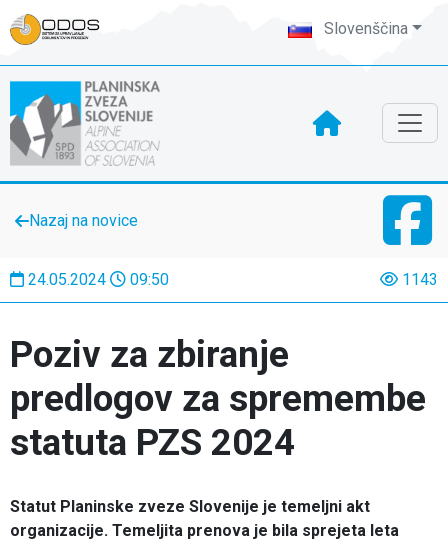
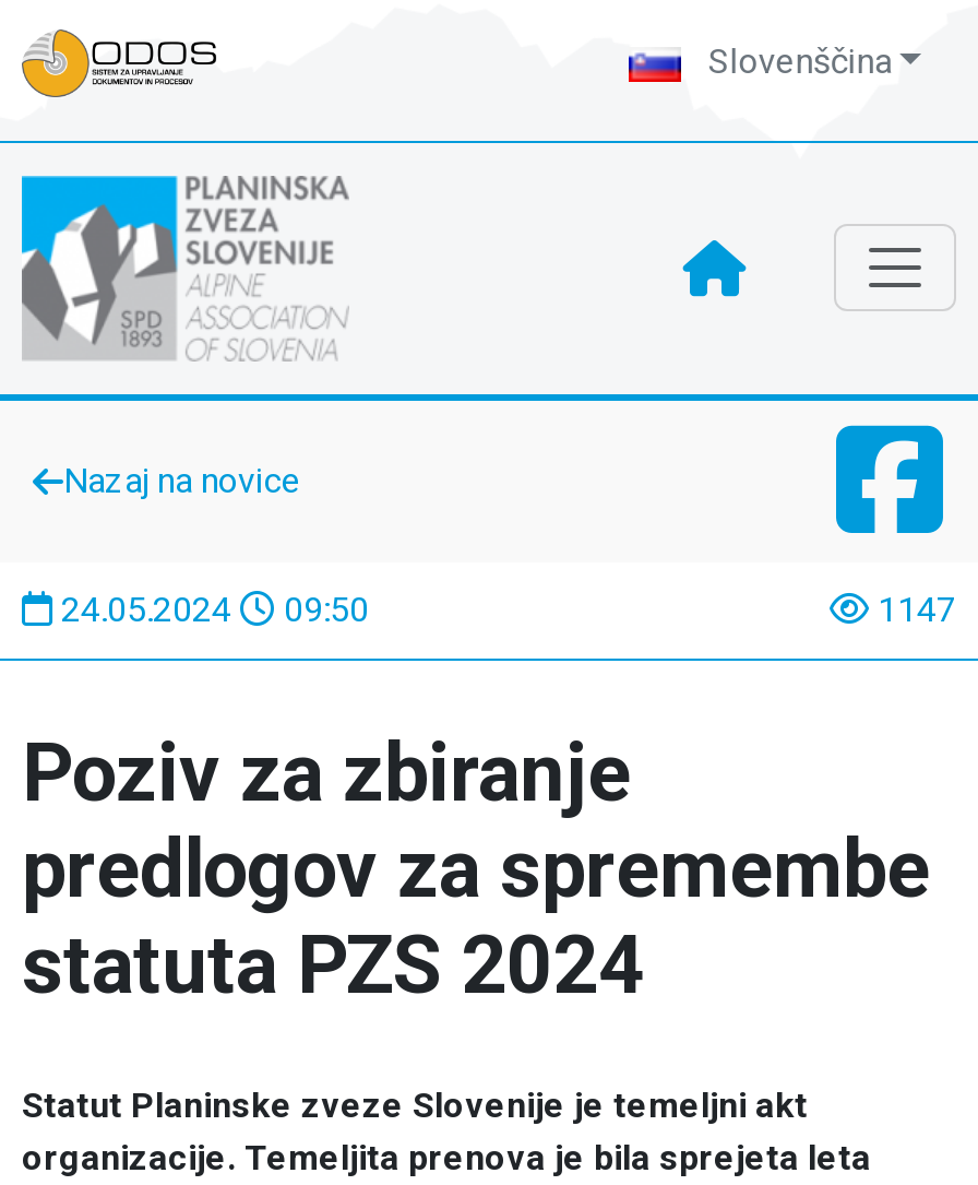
[398,270,438,289] 1143 -> [869,589,956,630] 1147

